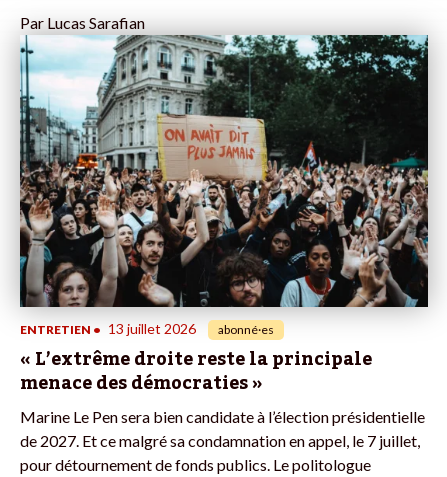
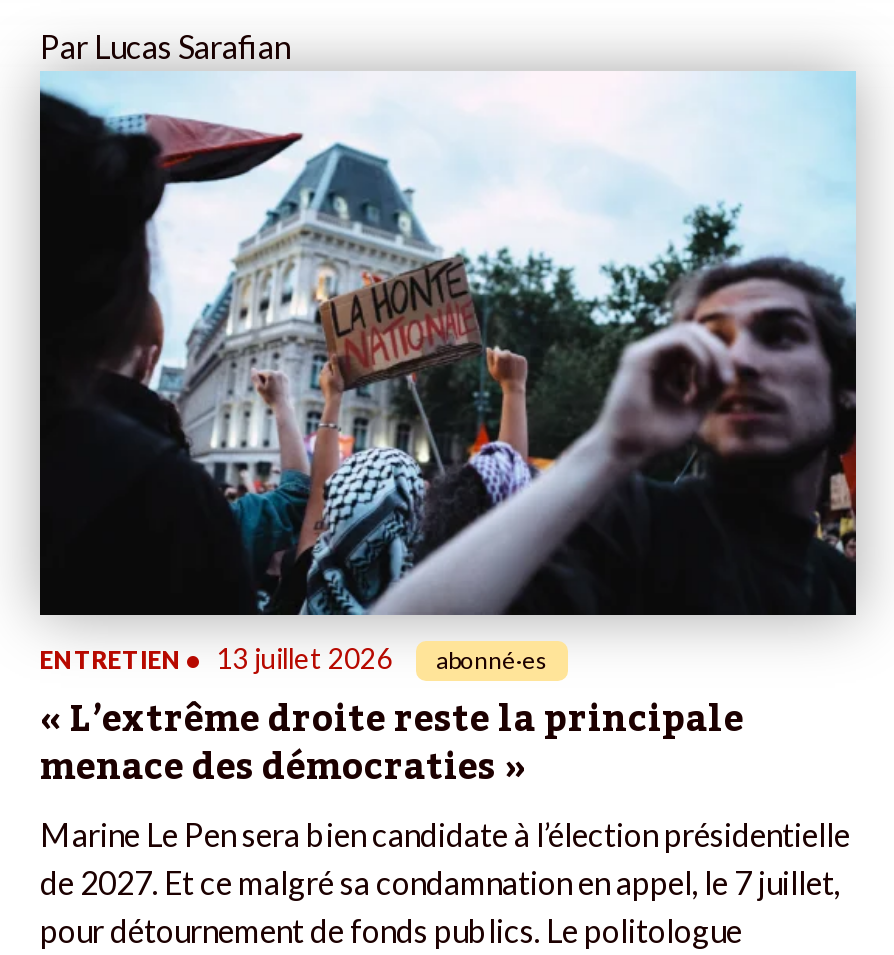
[19,34,429,308] [image] -> [38,71,858,617] [image]

